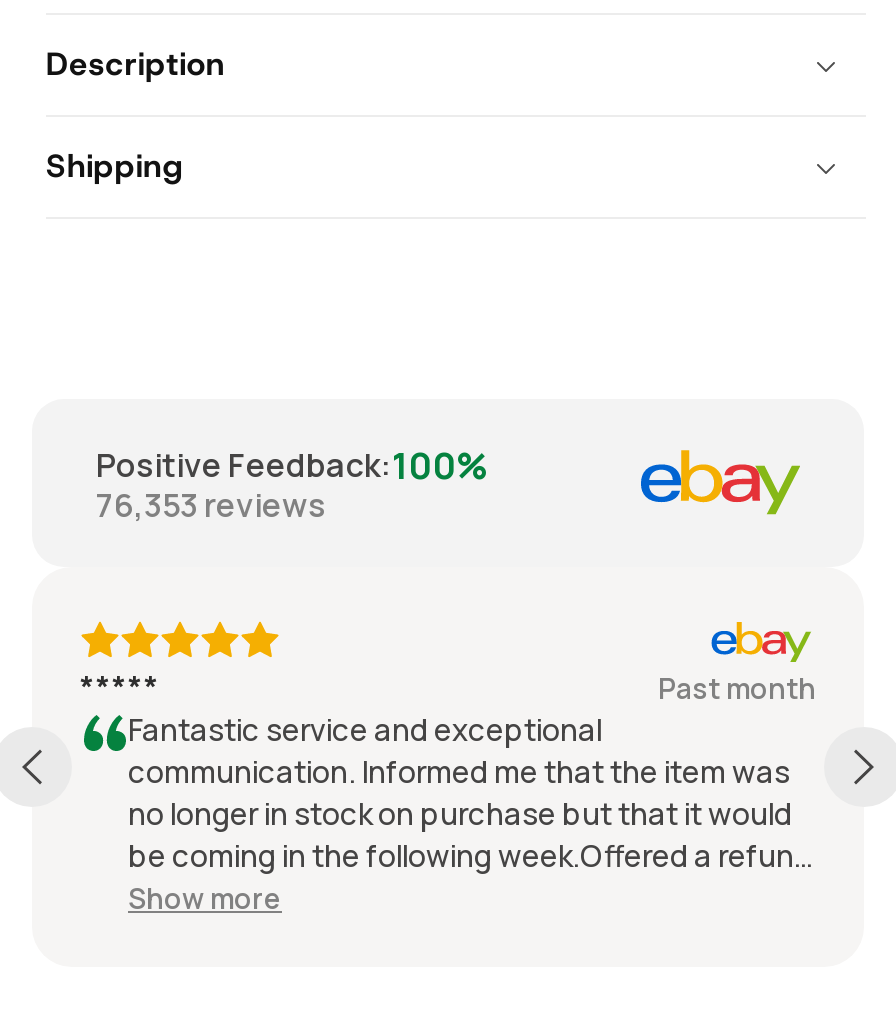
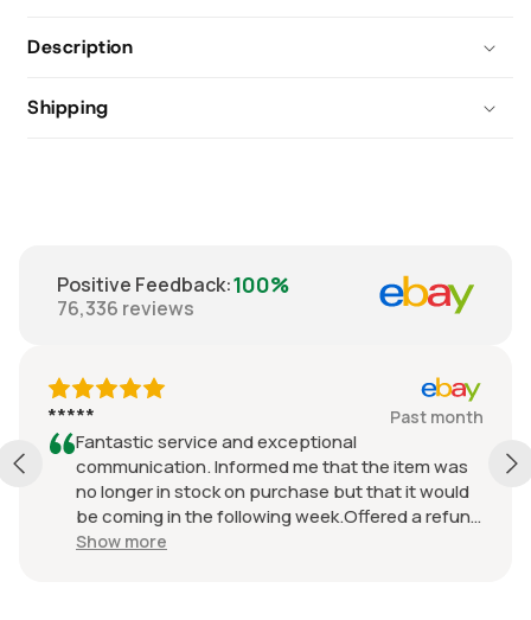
[96,482,326,526] 76,353 reviews -> [57,295,194,321] 76,336 reviews

